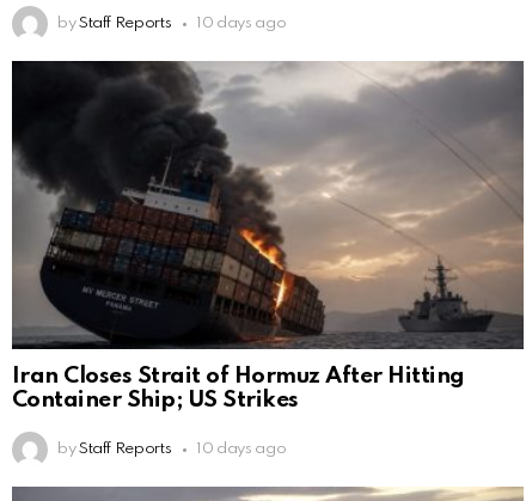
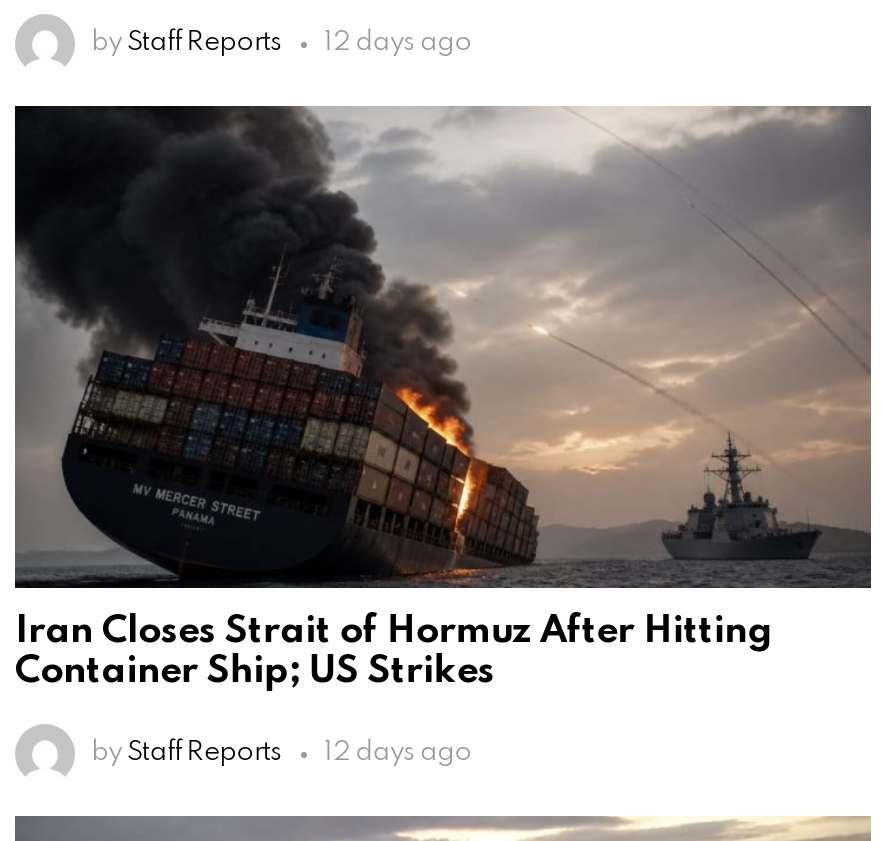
[57,16,286,31] by Staff Reports 10 days ago -> [91,31,472,57] by Staff Reports 12 days ago
[57,441,286,457] by Staff Reports 10 days ago -> [91,741,472,767] by Staff Reports 12 days ago

